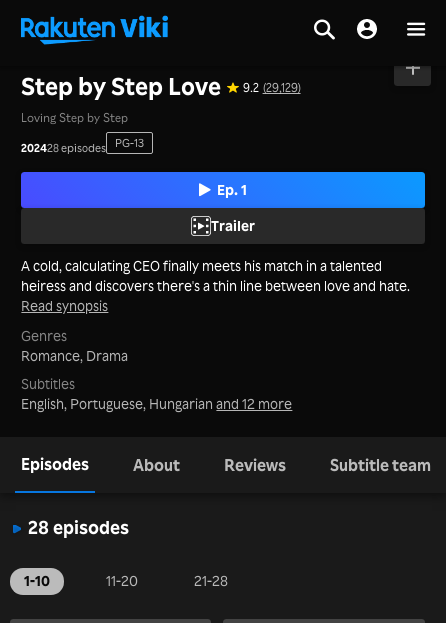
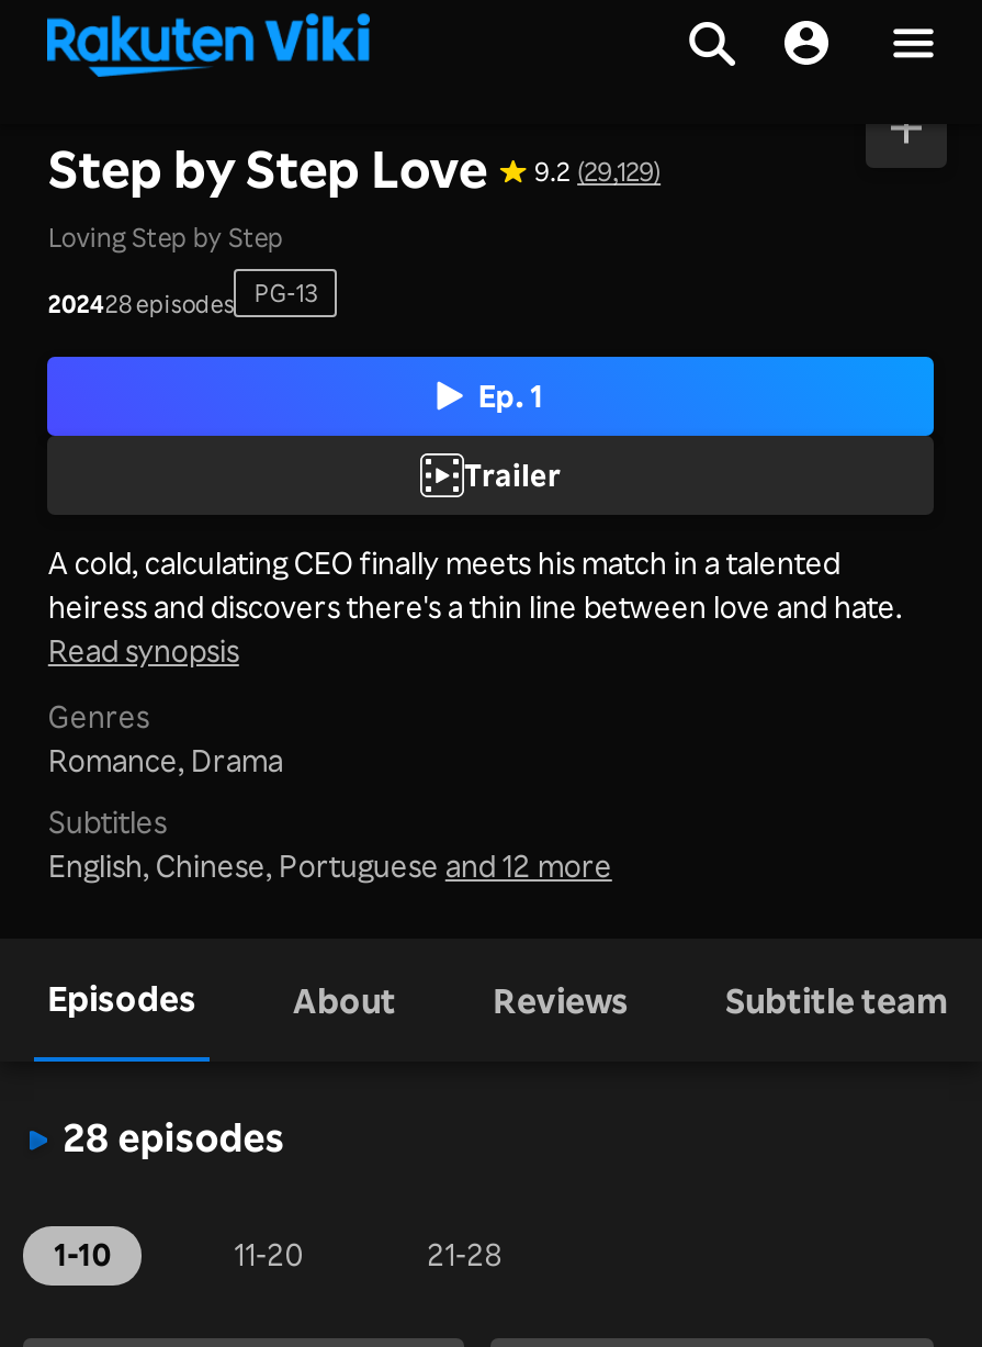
[21,395,292,412] English, Portuguese, Hungarian and 12 more -> [48,846,612,883] English, Chinese, Portuguese and 12 more

